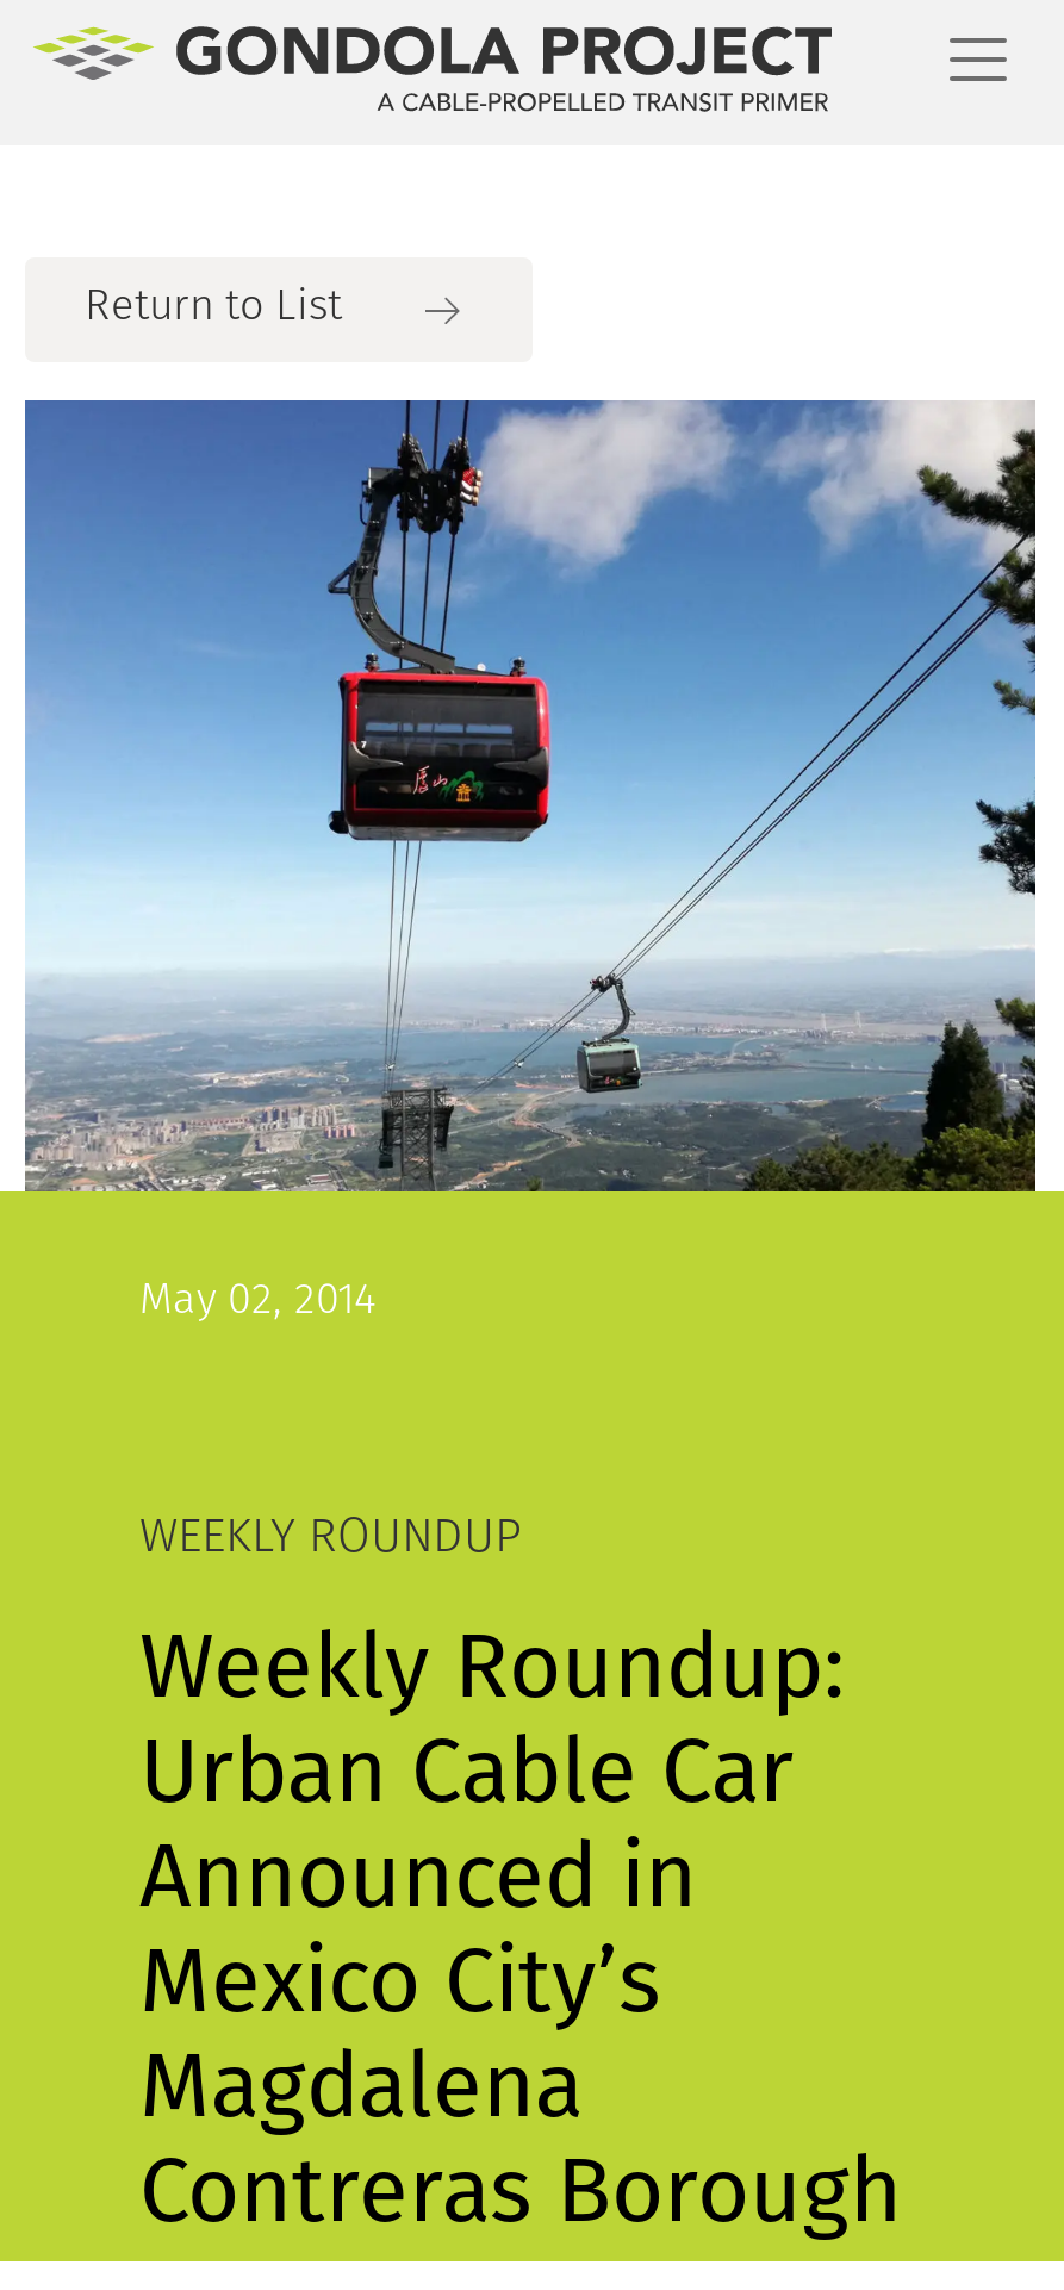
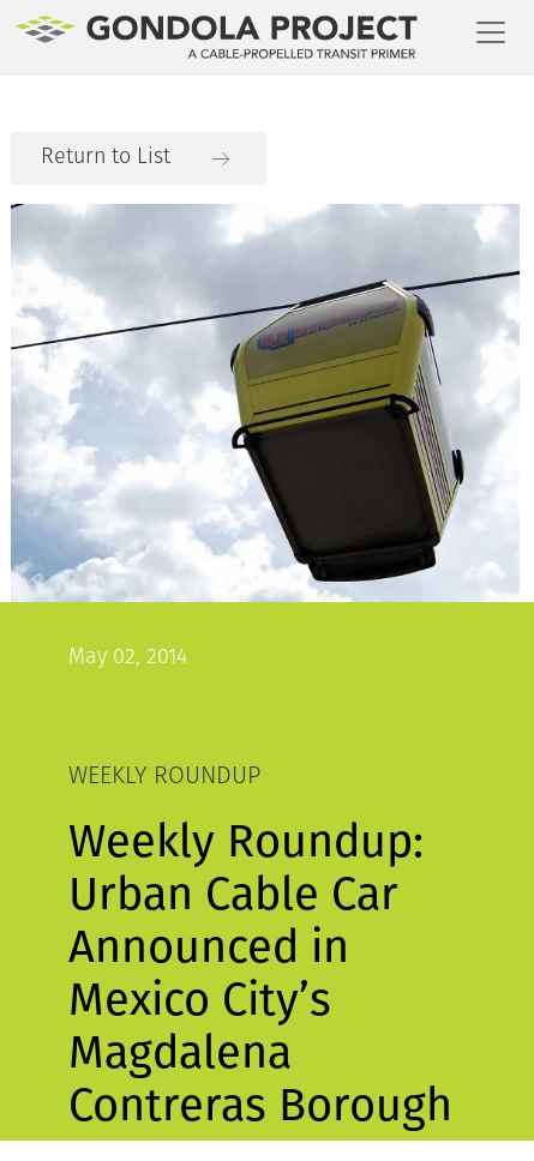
[23,398,1038,1194] [image] -> [11,203,520,603] [image]

